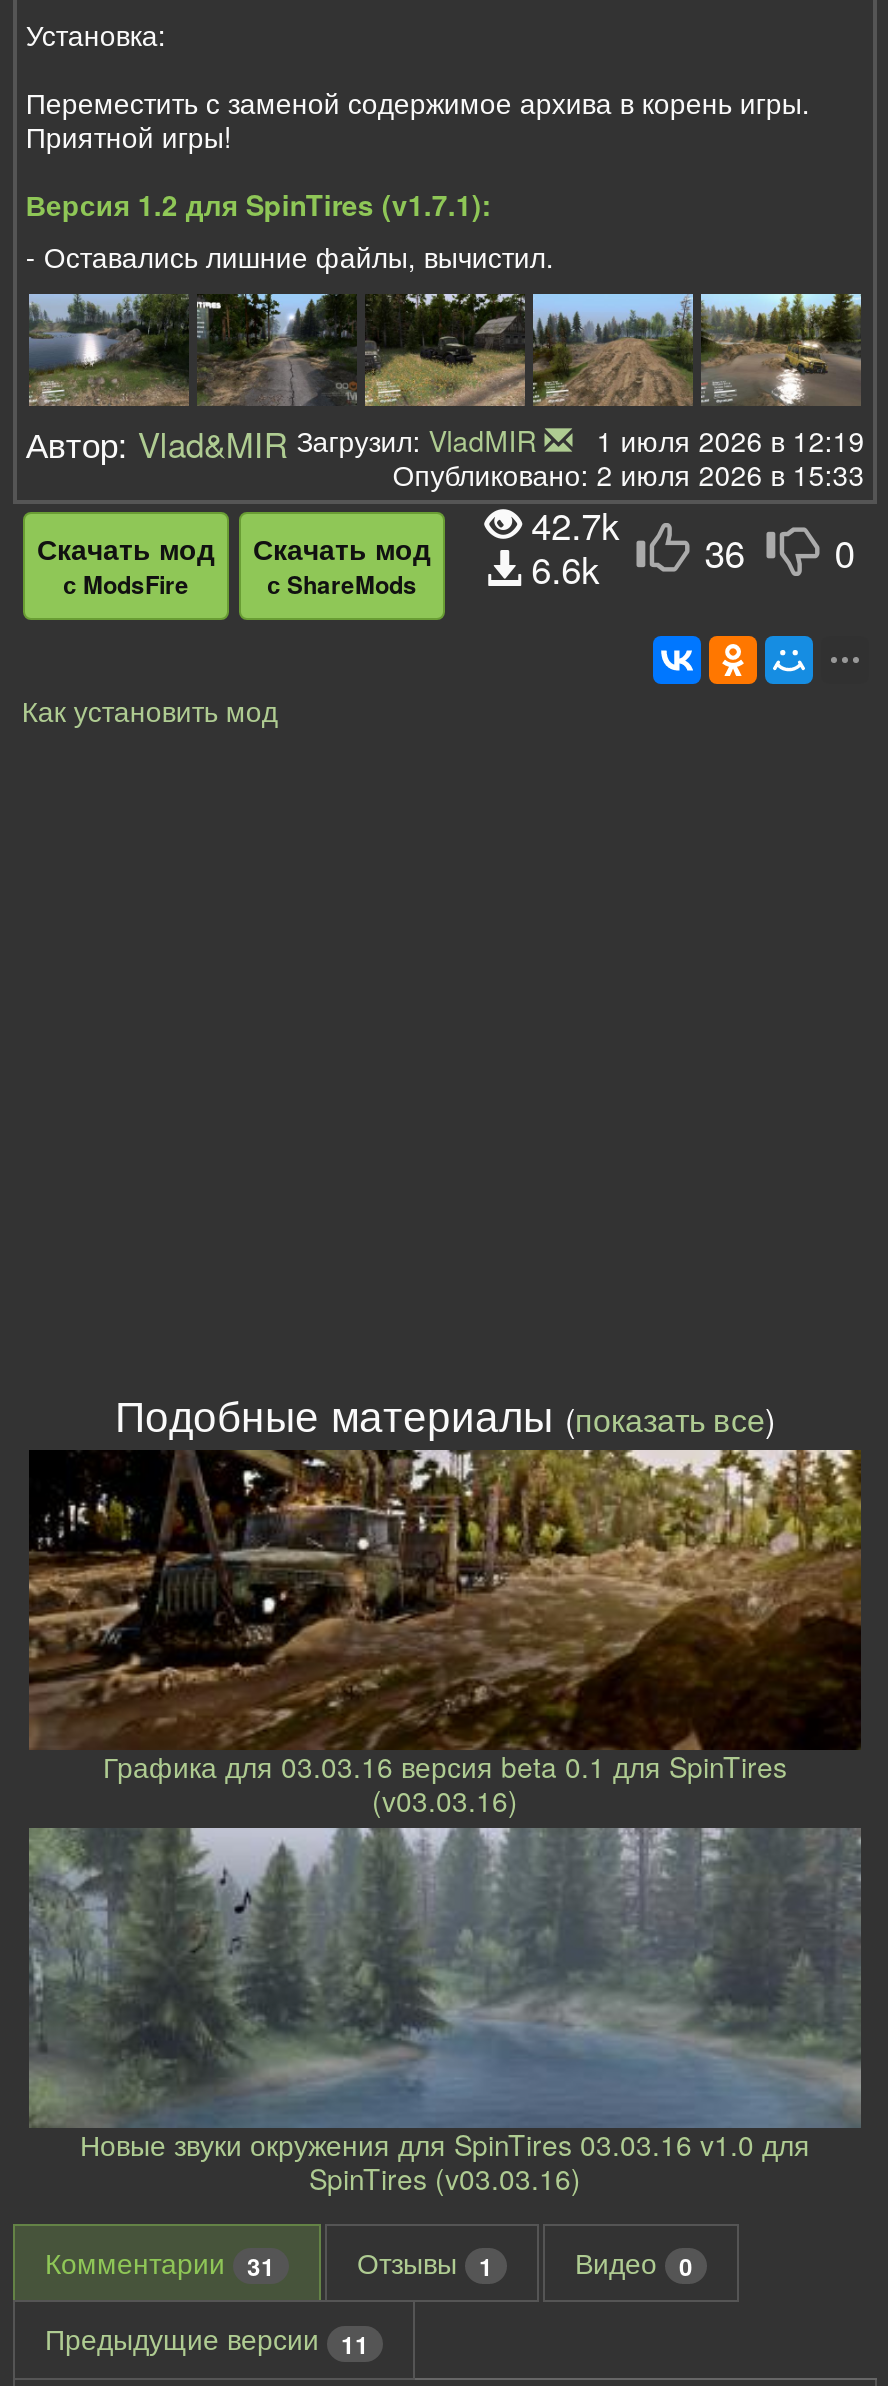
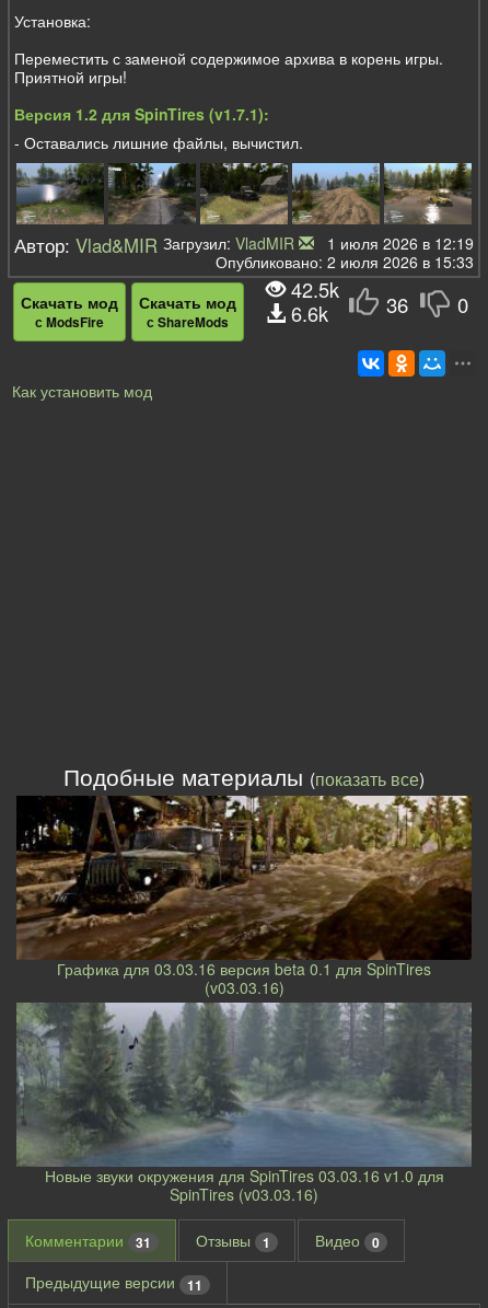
[531,499,619,551] 42.7k -> [291,275,339,304] 42.5k

